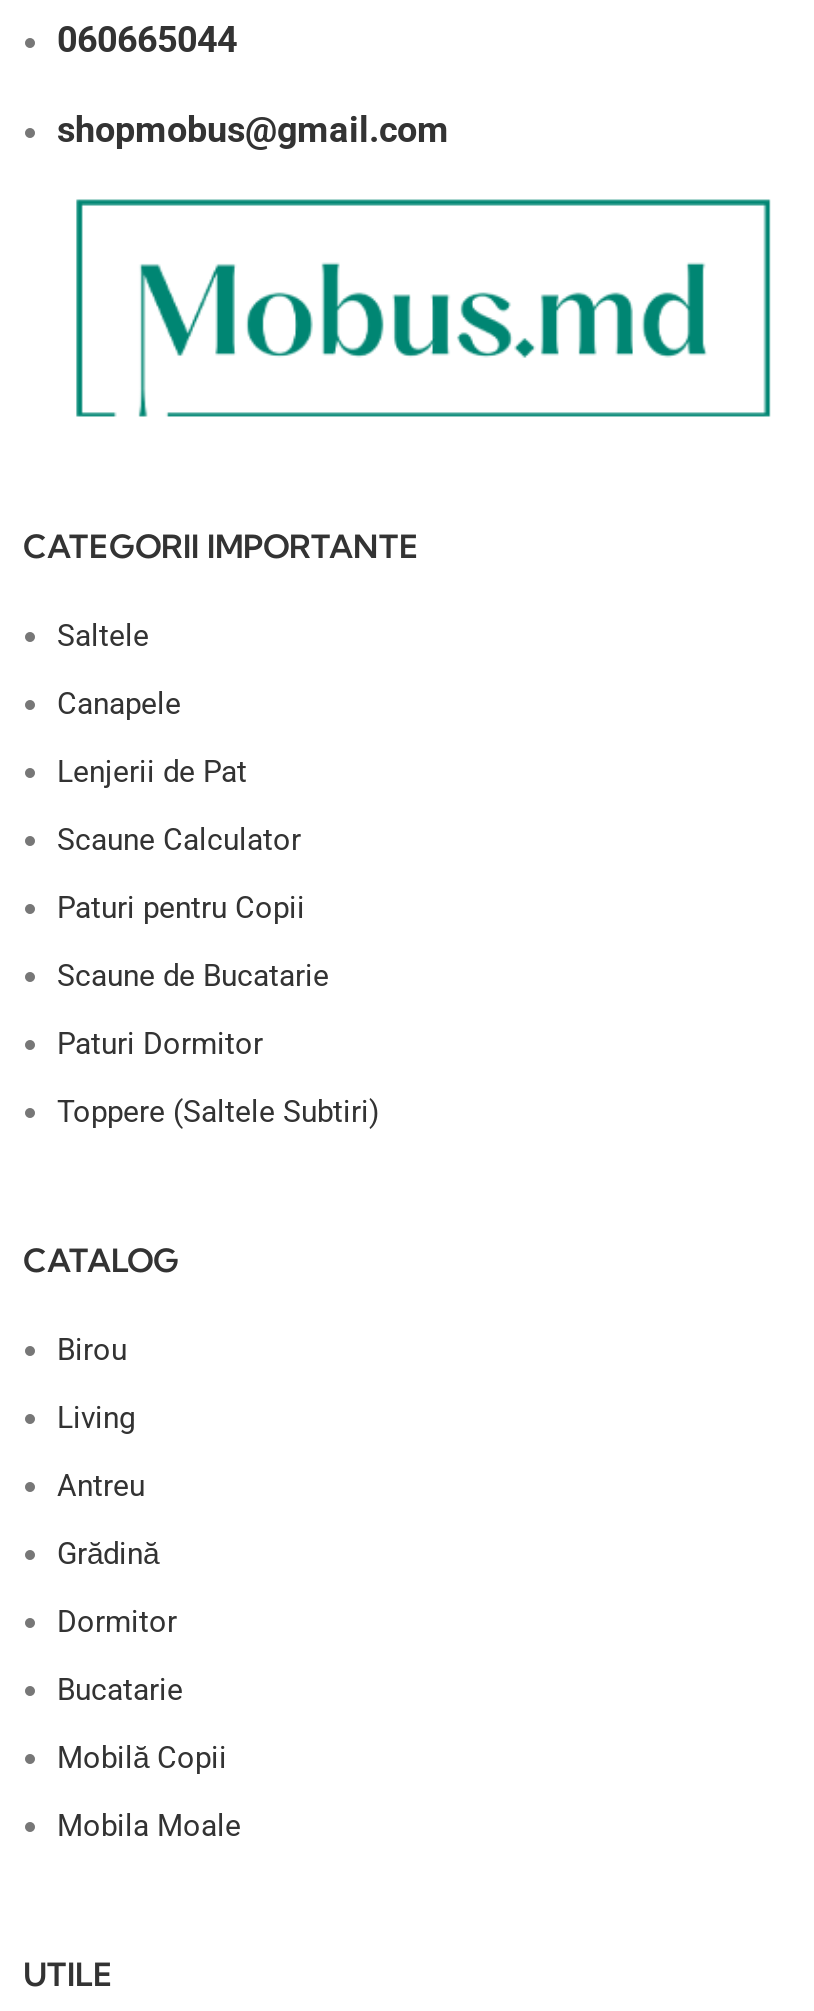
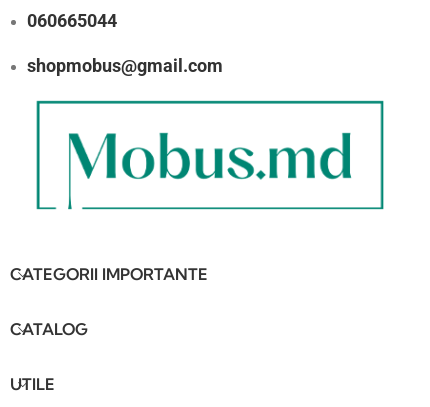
[57,617,379,1129] Saltele | Canapele | Lenjerii de Pat | Scaune Calculator | Paturi pentru Copii | Scaune de Bucatarie | Paturi Dormitor | Toppere (Saltele Subtiri) -> none
[57,1331,241,1843] Birou | Living | Antreu | Grădină | Dormitor | Bucatarie | Mobilă Copii | Mobila Moale -> none

